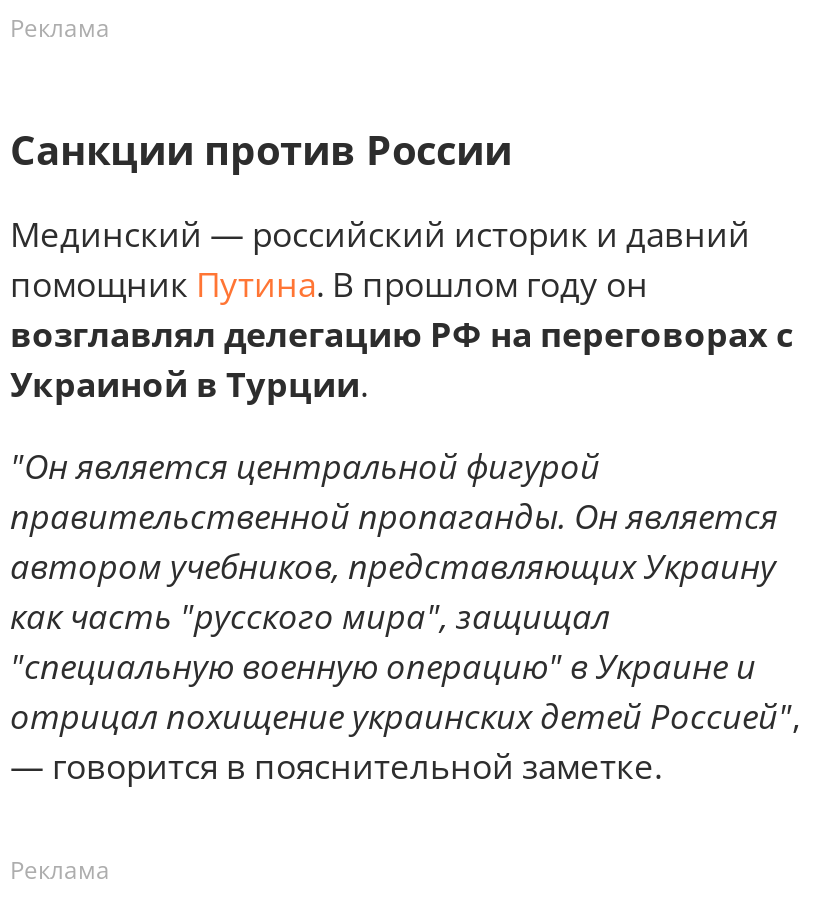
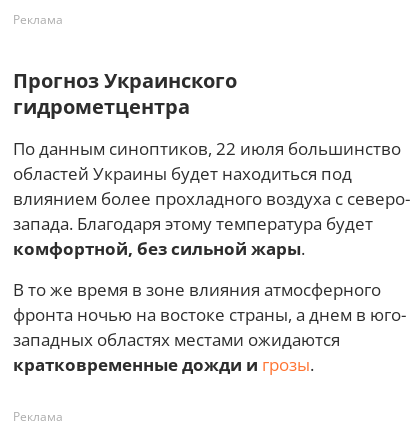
[10,123,512,177] Санкции против России -> [13,67,237,120] Прогноз Украинского | гидрометцентра
[10,211,794,407] Мединский — российский историк и давний | помощник Путина. В прошлом году он | возглавлял делегацию РФ на переговорах с | Украиной в Турции. -> [13,137,410,260] По данным синоптиков, 22 июля большинство | областей Украины будет находиться под | влиянием более прохладного воздуха с северо- | запада. Благодаря этому температура будет | комфортной, без сильной жары.
[10,443,800,789] "Он является центральной фигурой | правительственной пропаганды. Он является | автором учебников, представляющих Украину | как часть "русского мира", защищал | "специальную военную операцию" в Украине и | отрицал похищение украинских детей Россией", | — говорится в пояснительной заметке. -> [13,278,406,376] В то же время в зоне влияния атмосферного | фронта ночью на востоке страны, а днем в юго- | западных областях местами ожидаются | кратковременные дожди и грозы.

